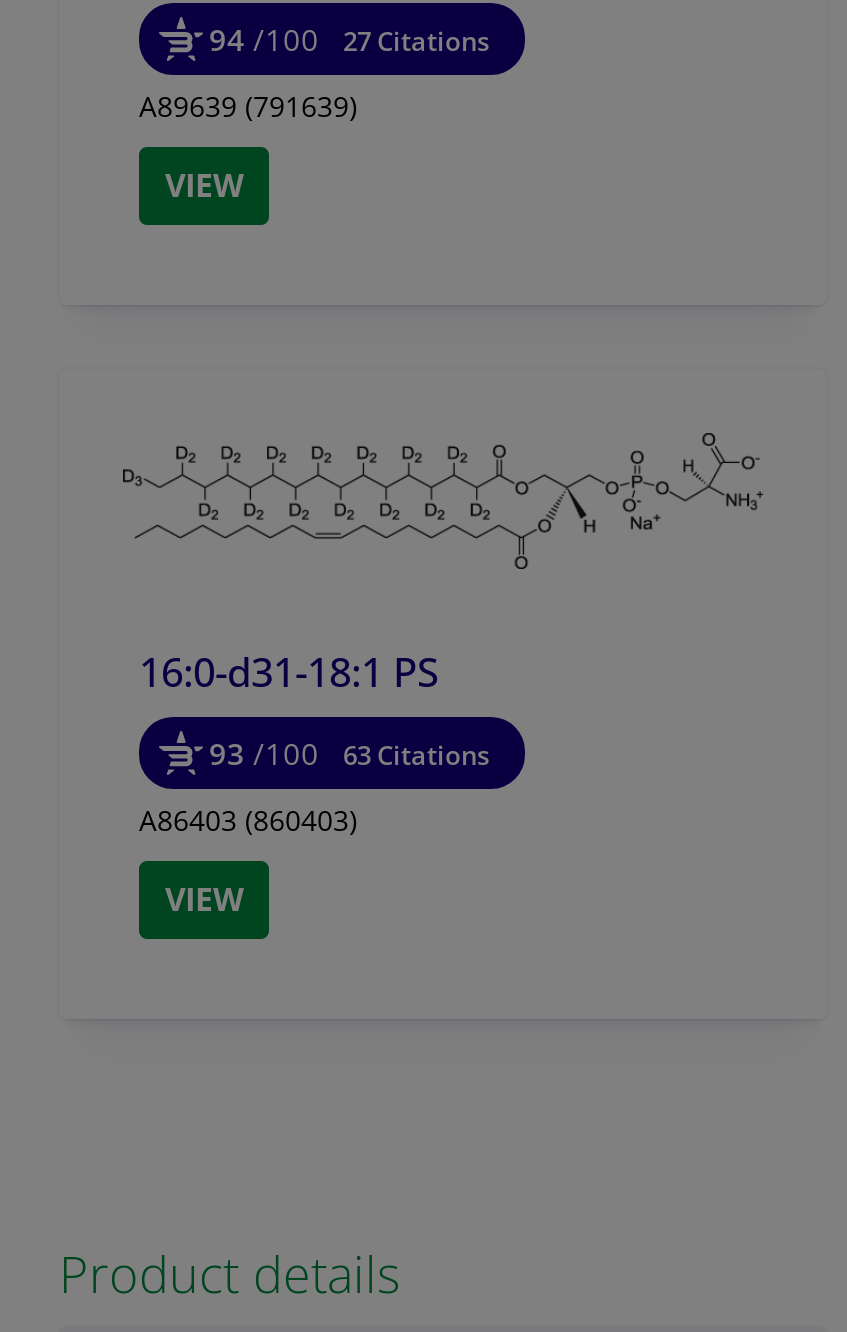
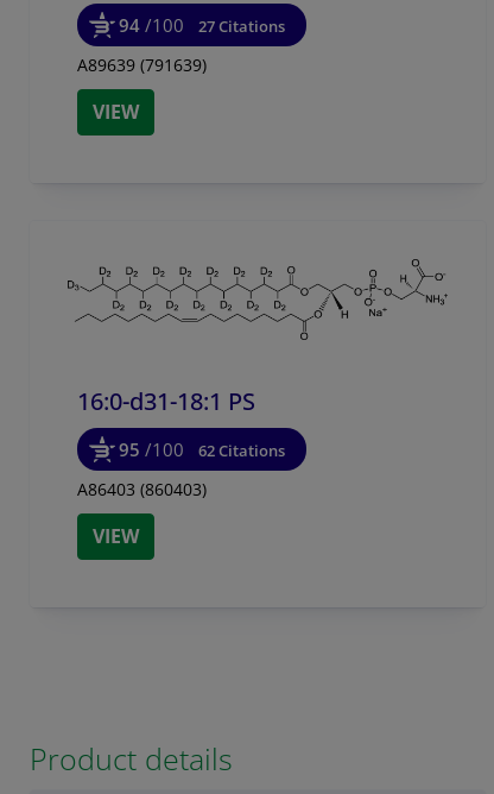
[209,732,319,772] 93 /100 -> [119,437,184,461] 95 /100
[343,736,489,772] 63 Citations -> [198,439,285,461] 62 Citations

